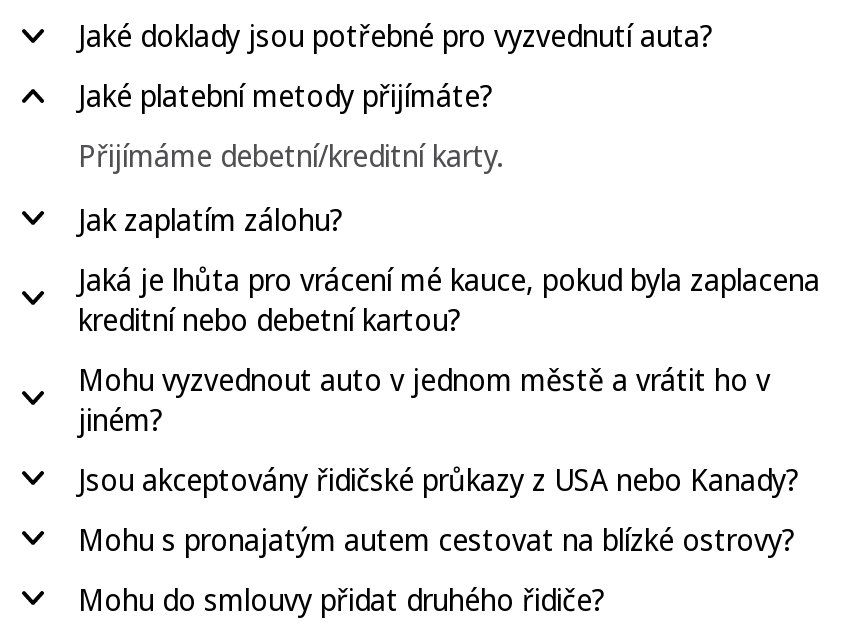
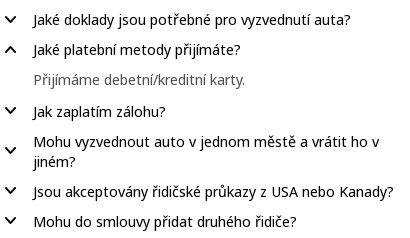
[78,259,820,339] Jaká je lhůta pro vrácení mé kauce, pokud byla zaplacena | kreditní nebo debetní kartou? -> none
[78,519,796,559] Mohu s pronajatým autem cestovat na blízké ostrovy? -> none

